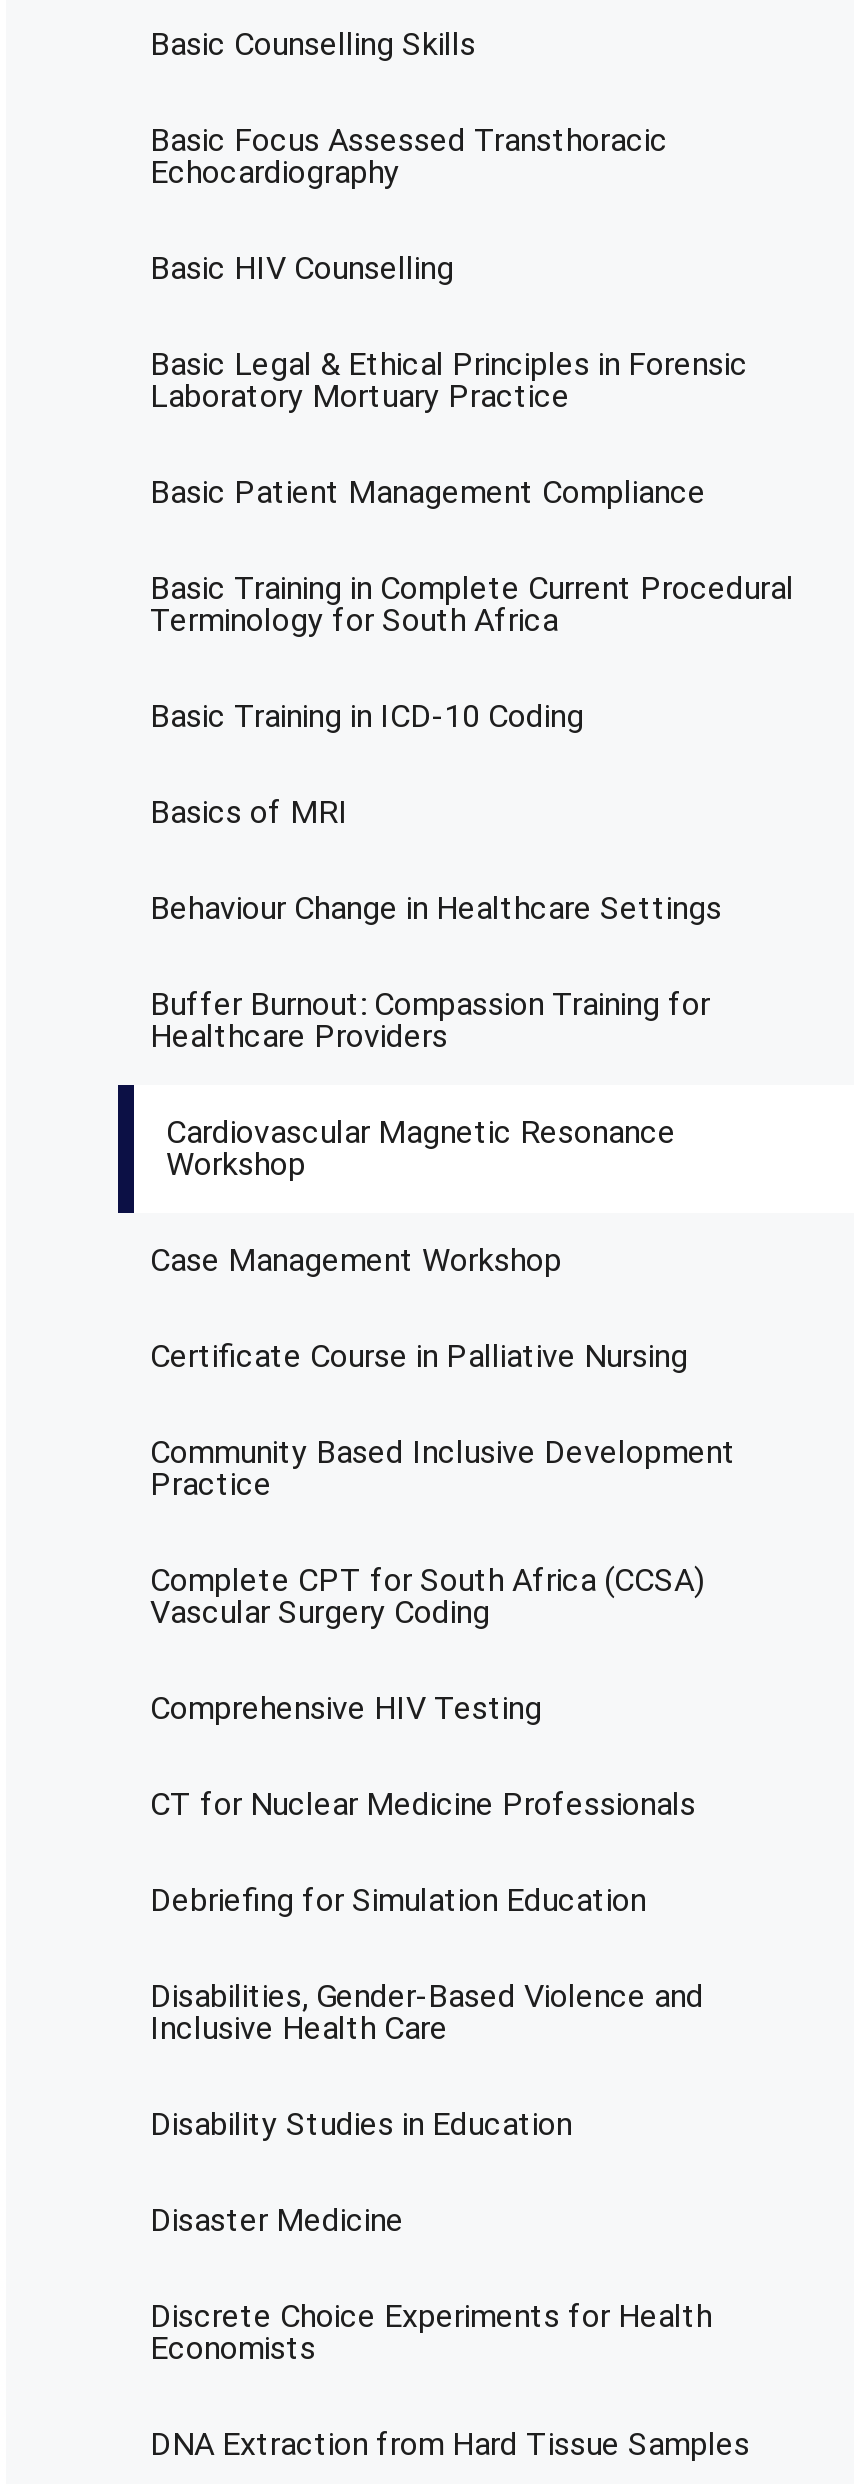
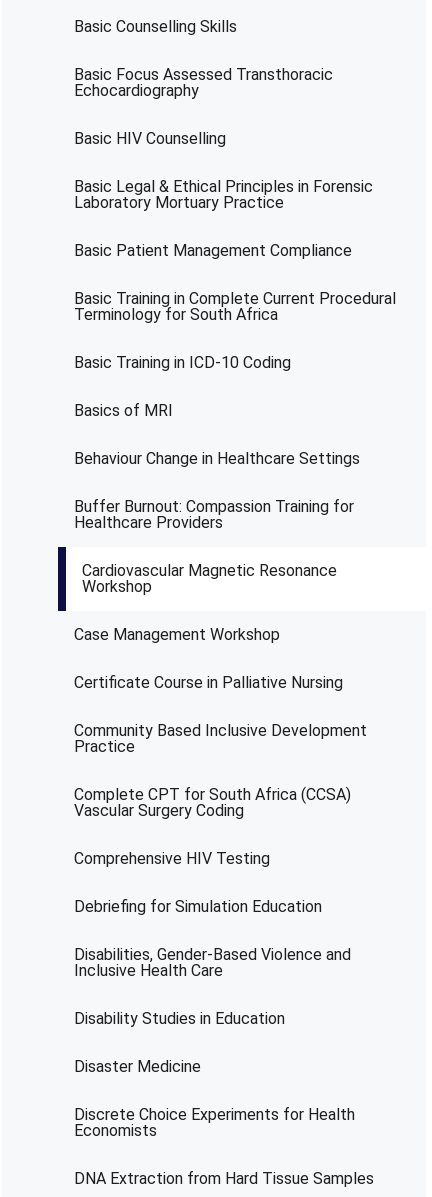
[150,1785,696,1823] CT for Nuclear Medicine Professionals -> none

